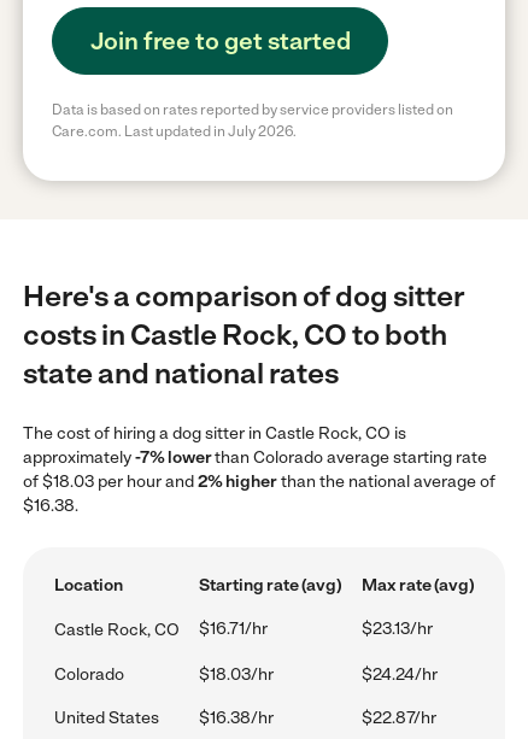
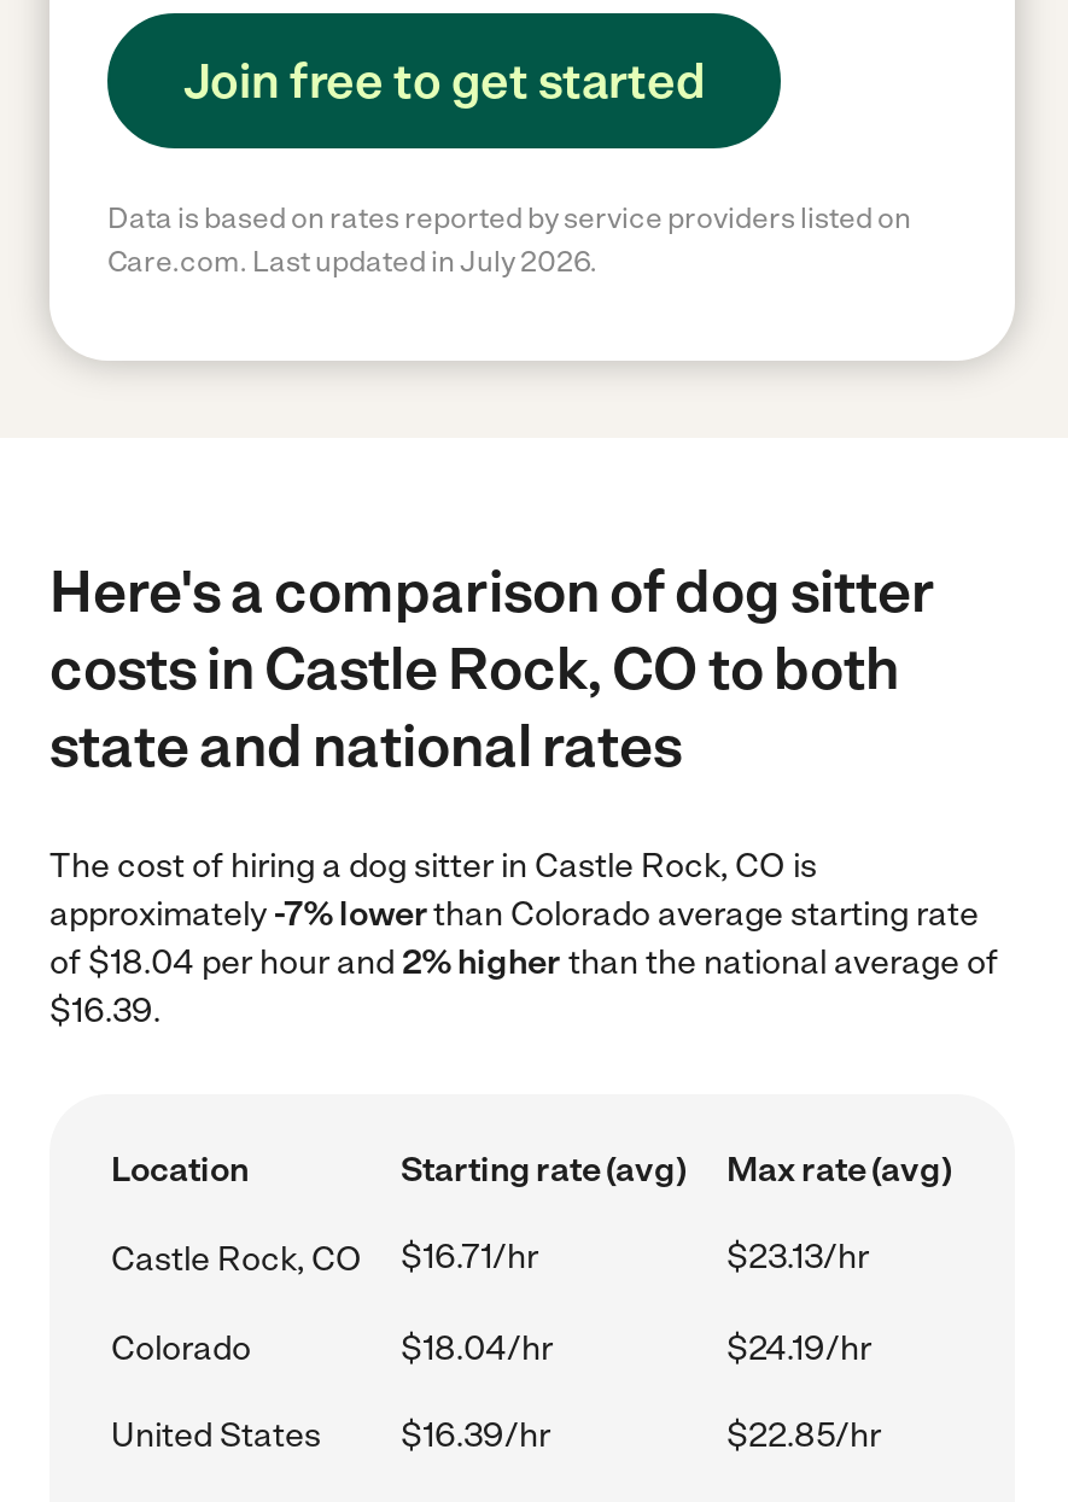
[23,471,495,492] of $18.03 per hour and 2% higher than the national average of -> [49,942,998,983] of $18.04 per hour and 2% higher than the national average of
[23,495,78,516] $16.38. -> [49,990,161,1031] $16.39.
[198,664,437,685] $18.03/hr | $24.24/hr -> [401,1328,871,1369] $18.04/hr | $24.19/hr
[198,708,436,728] $16.38/hr | $22.87/hr -> [401,1415,881,1456] $16.39/hr | $22.85/hr

